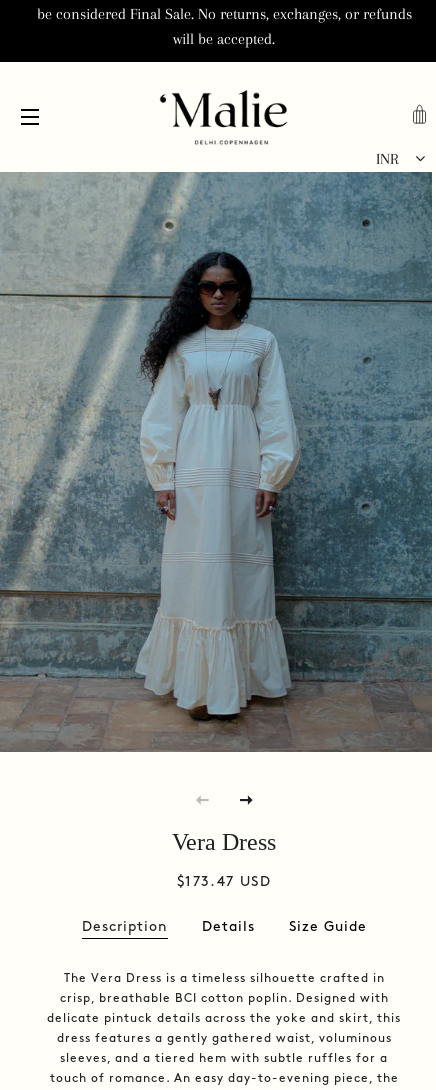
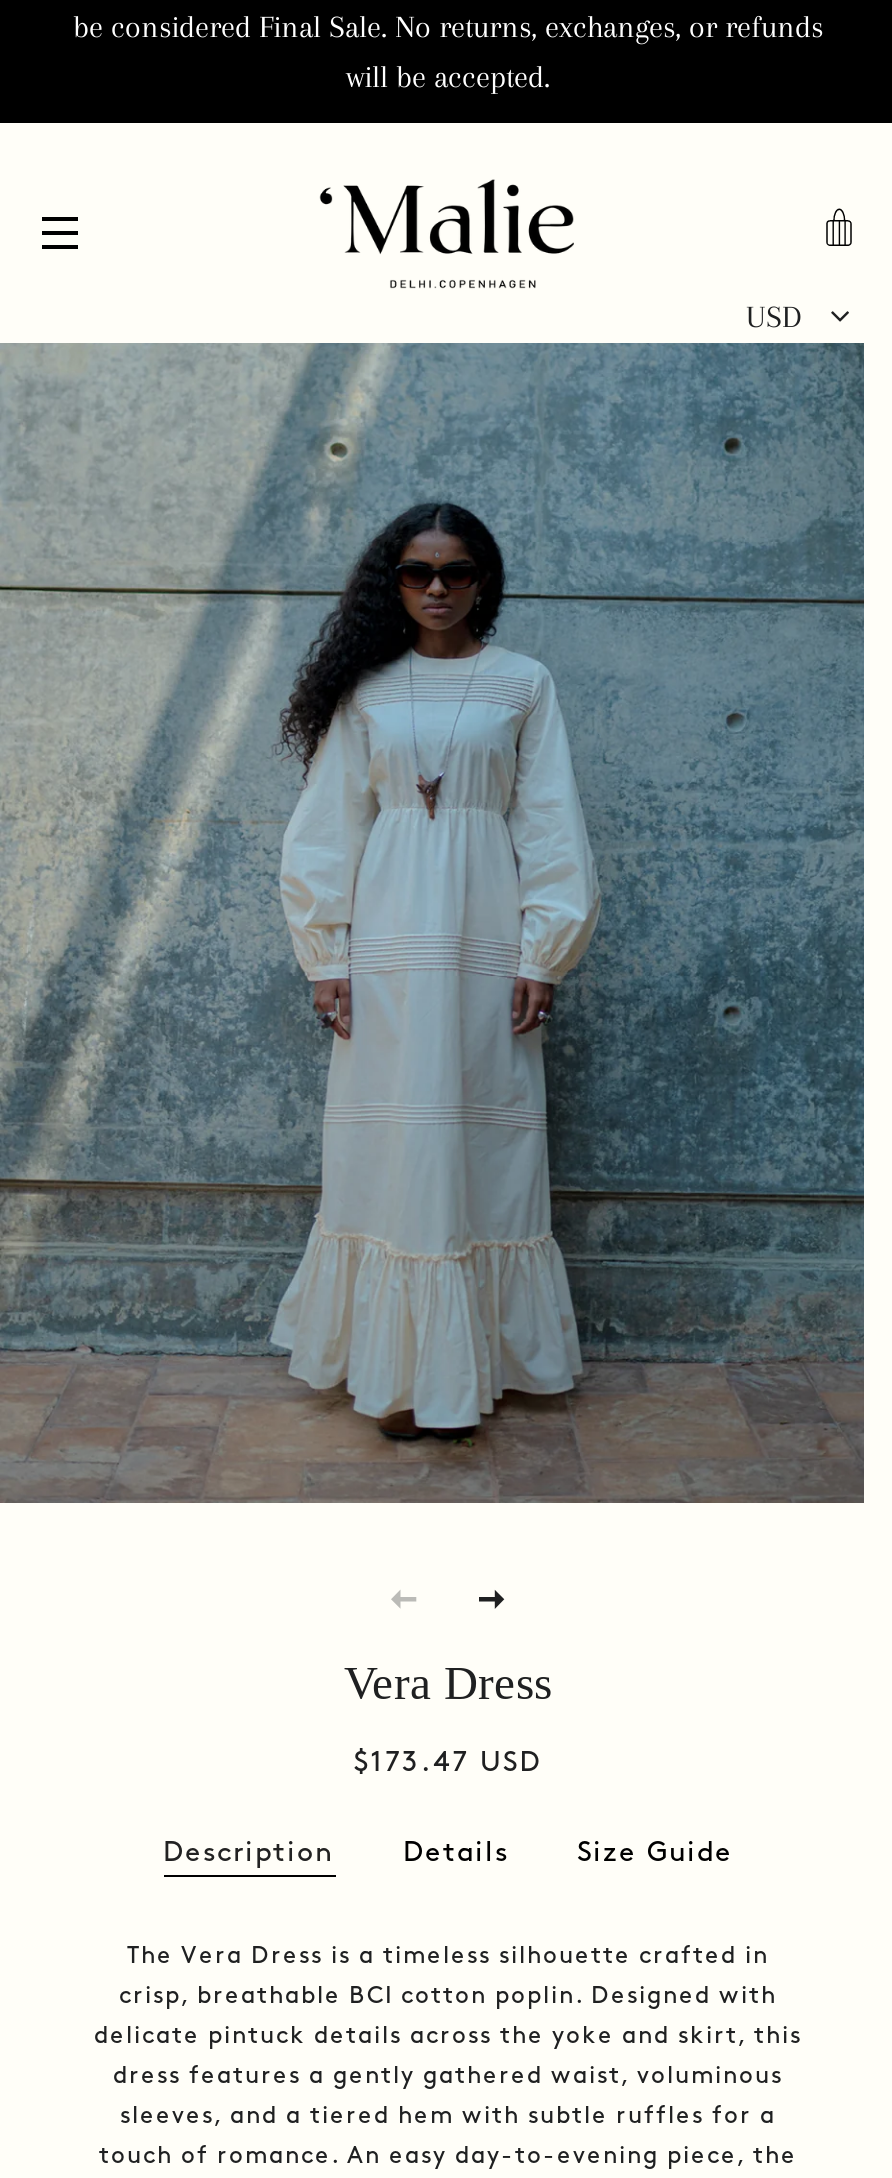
[376,150,398,168] INR -> [746,299,802,335] USD

